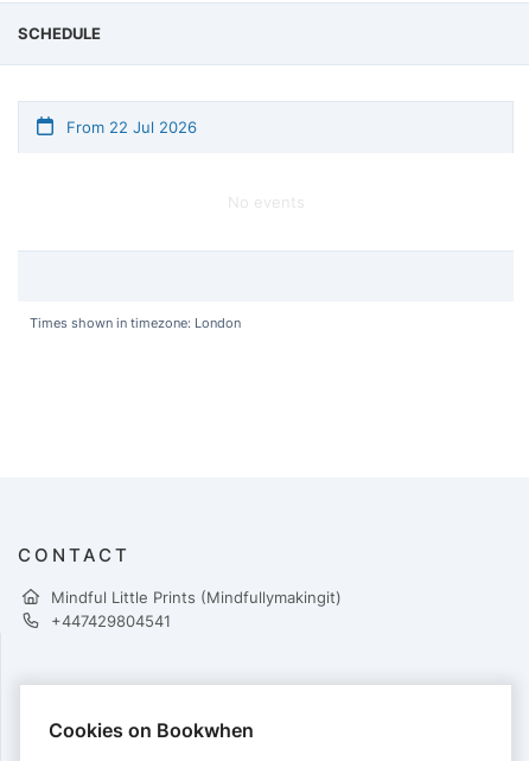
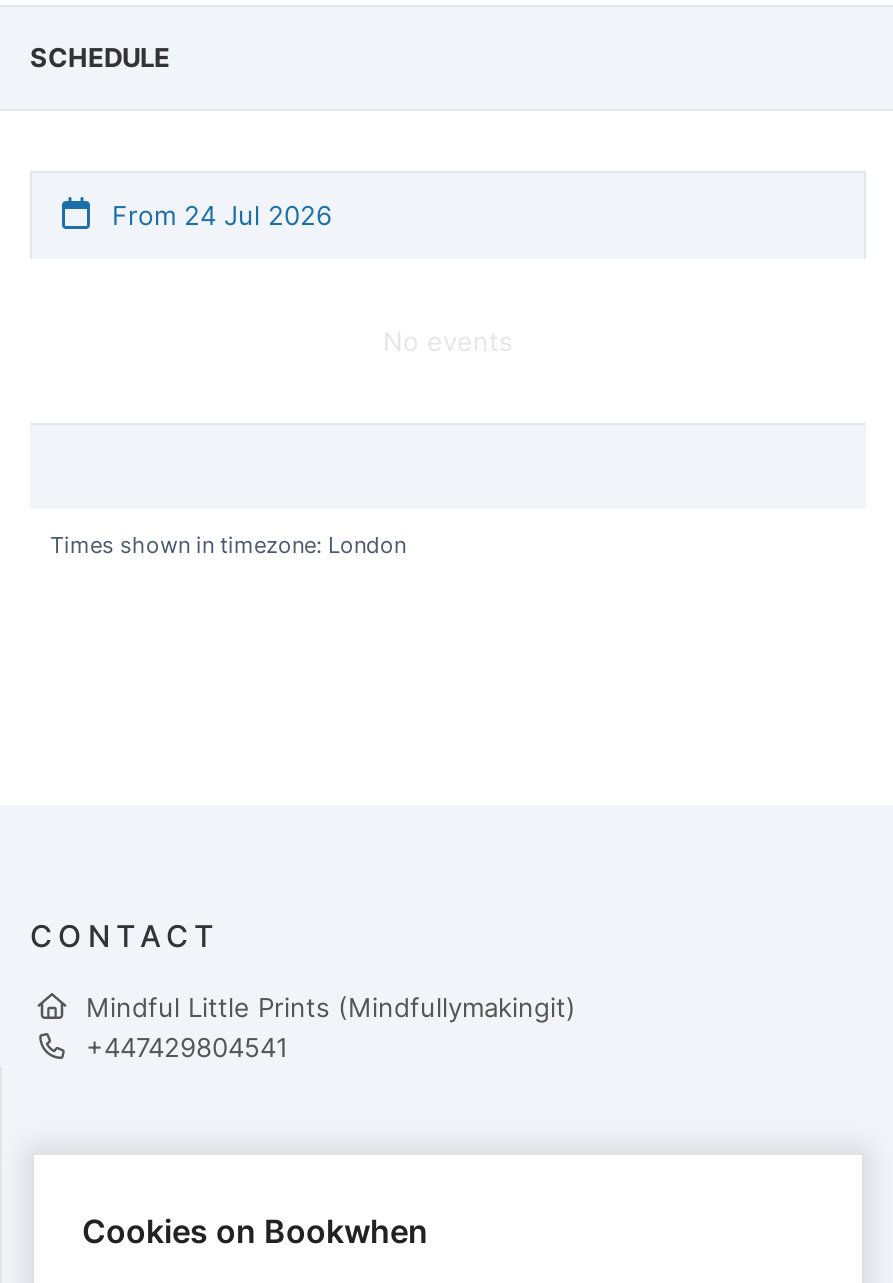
[62,118,197,137] From 22 Jul 2026 -> [104,199,332,231] From 24 Jul 2026

